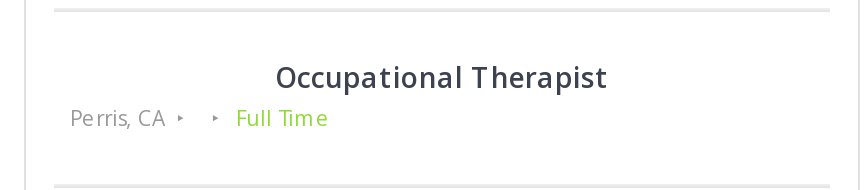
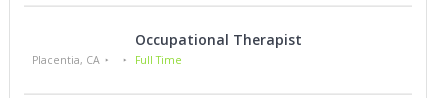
[70,105,166,133] Perris, CA -> [32,53,100,67] Placentia, CA

